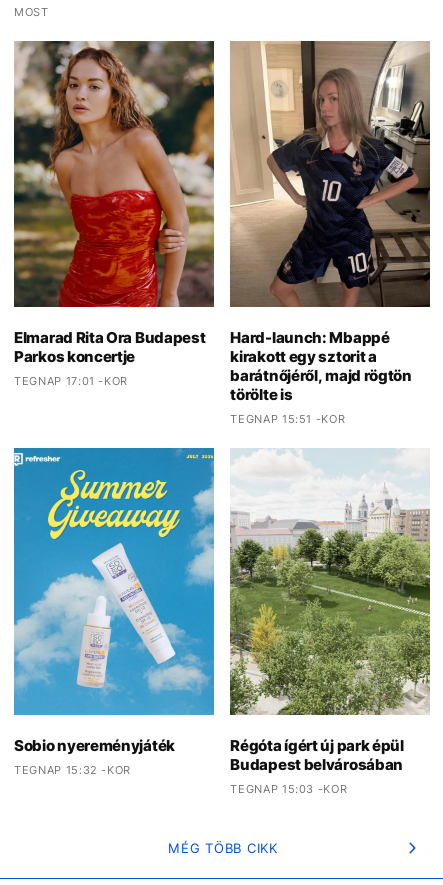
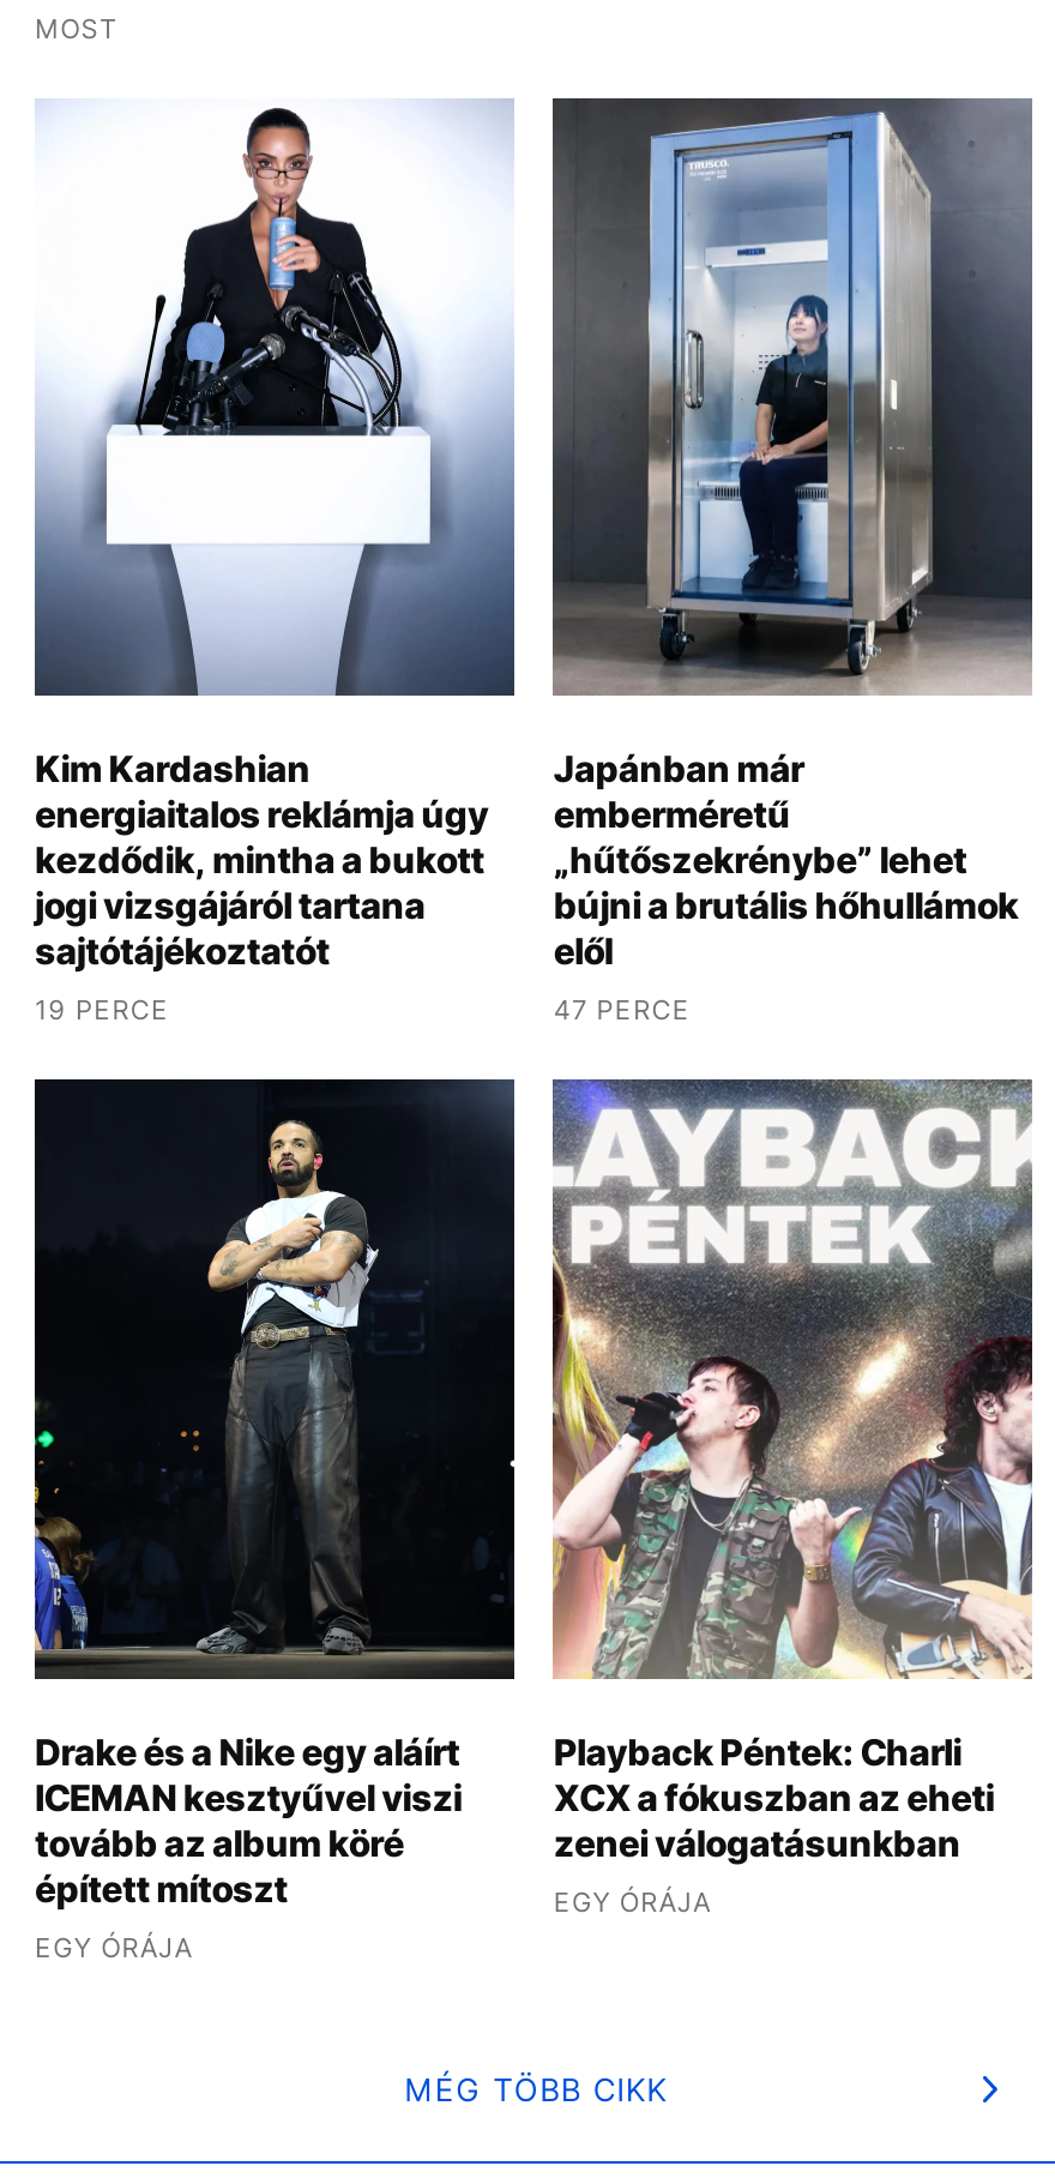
[13,40,215,388] [image] | Elmarad Rita Ora Budapest | Parkos koncertje | TEGNAP 17:01 -KOR -> [32,97,514,1027] [image] | Kim Kardashian | energiaitalos reklámja úgy | kezdődik, mintha a bukott | jogi vizsgájáról tartana | sajtótájékoztatót | 19 PERCE
[230,40,431,426] [image] | Hard-launch: Mbappé | kirakott egy sztorit a | barátnőjéről, majd rögtön | törölte is | TEGNAP 15:51 -KOR -> [550,97,1032,1027] [image] | Japánban már | emberméretű | „hűtőszekrénybe” lehet | bújni a brutális hőhullámok | elől | 47 PERCE
[13,447,215,777] [image] | Sobio nyereményjáték | TEGNAP 15:32 -KOR -> [32,1076,517,1964] [image] | Drake és a Nike egy aláírt | ICEMAN kesztyűvel viszi | tovább az album köré | épített mítoszt | EGY ÓRÁJA
[229,450,431,796] [image] | Régóta ígért új park épül | Budapest belvárosában | TEGNAP 15:03 -KOR -> [550,1078,1035,1918] [image] | Playback Péntek: Charli | XCX a fókuszban az eheti | zenei válogatásunkban | EGY ÓRÁJA

